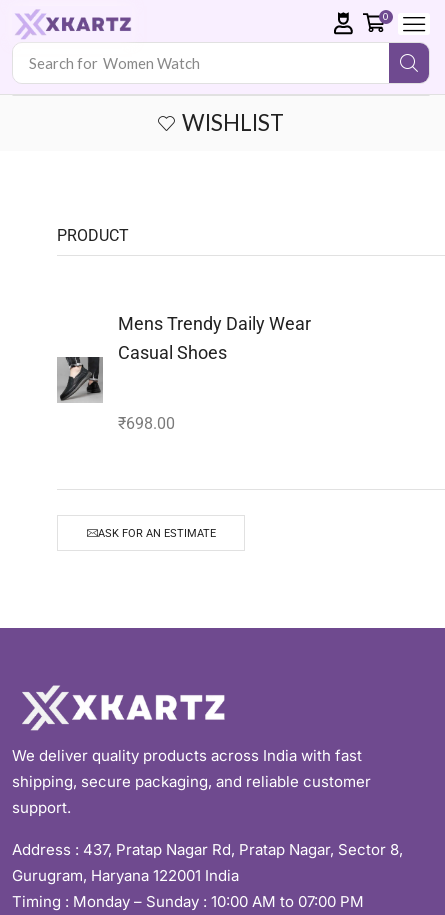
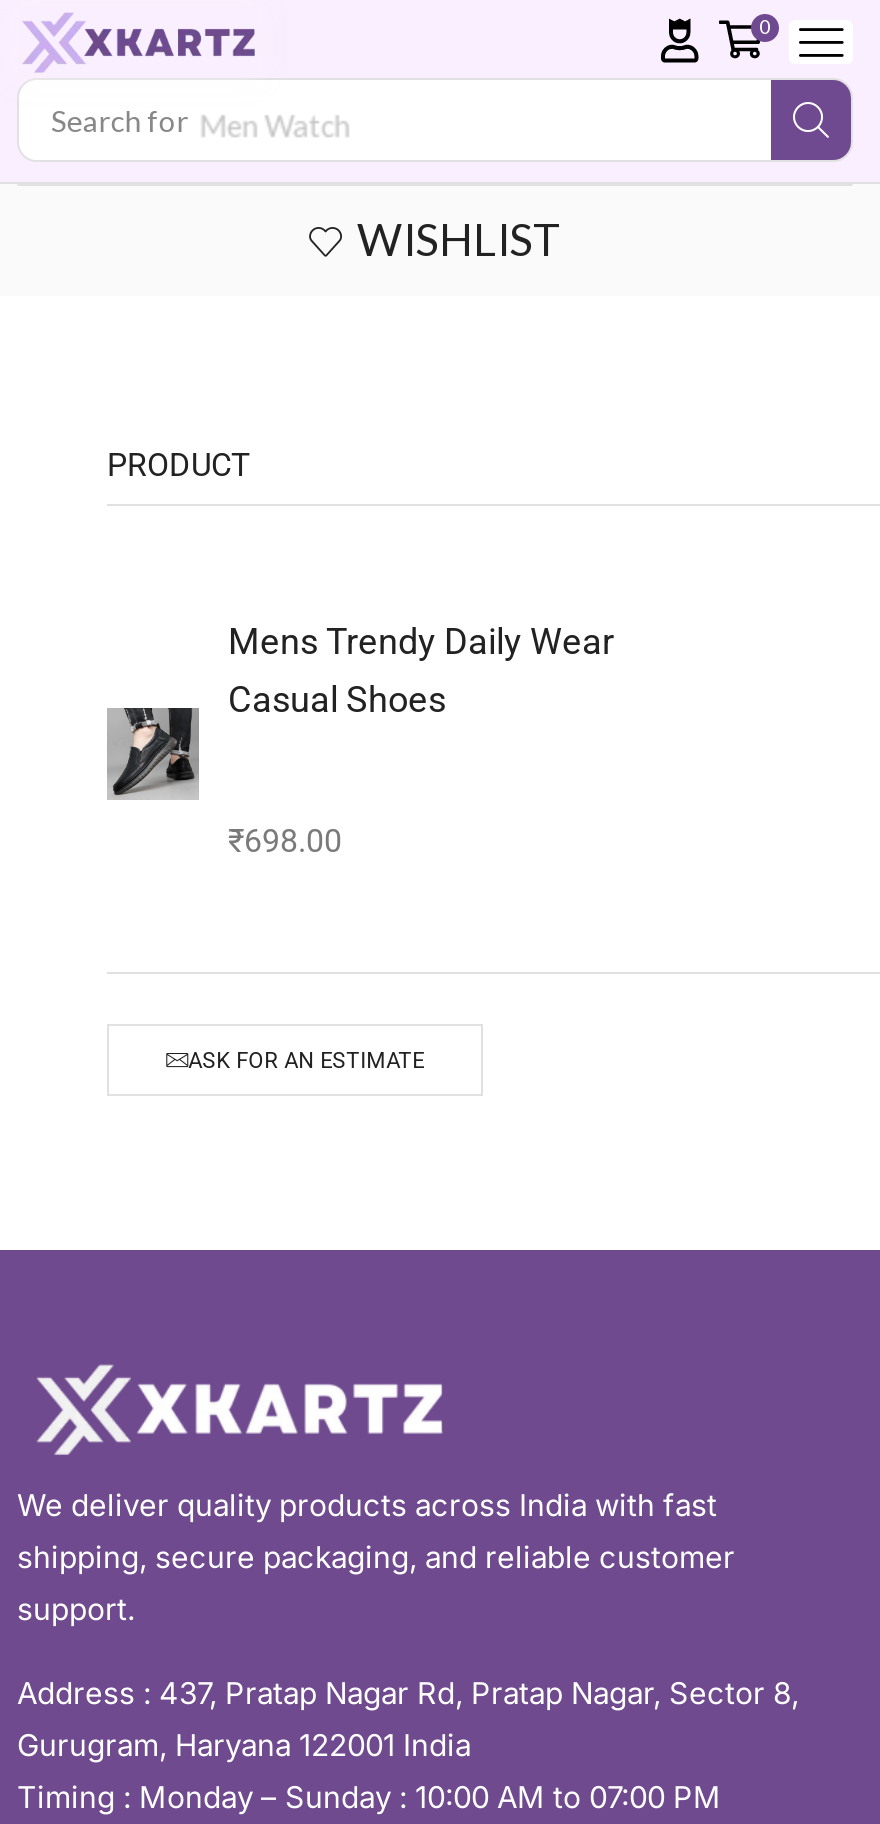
[29,54,200,72] Search for Women Watch -> [51,101,351,137] Search for Men Watch

